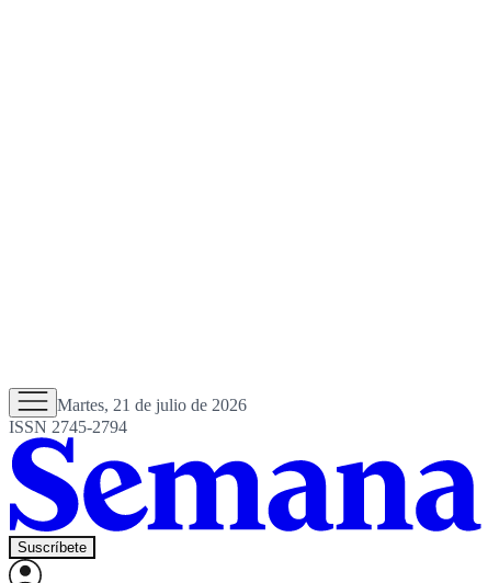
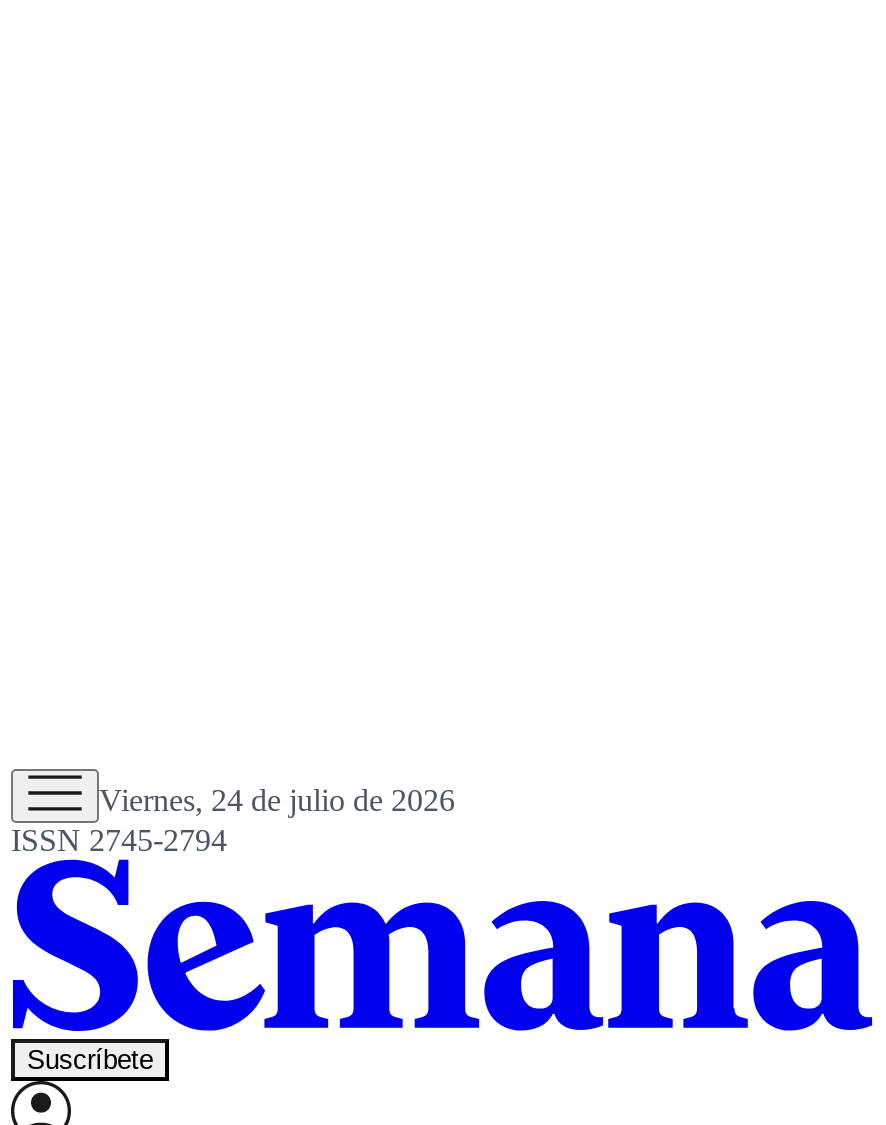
[57,396,247,414] Martes, 21 de julio de 2026 -> [99,783,455,817] Viernes, 24 de julio de 2026

